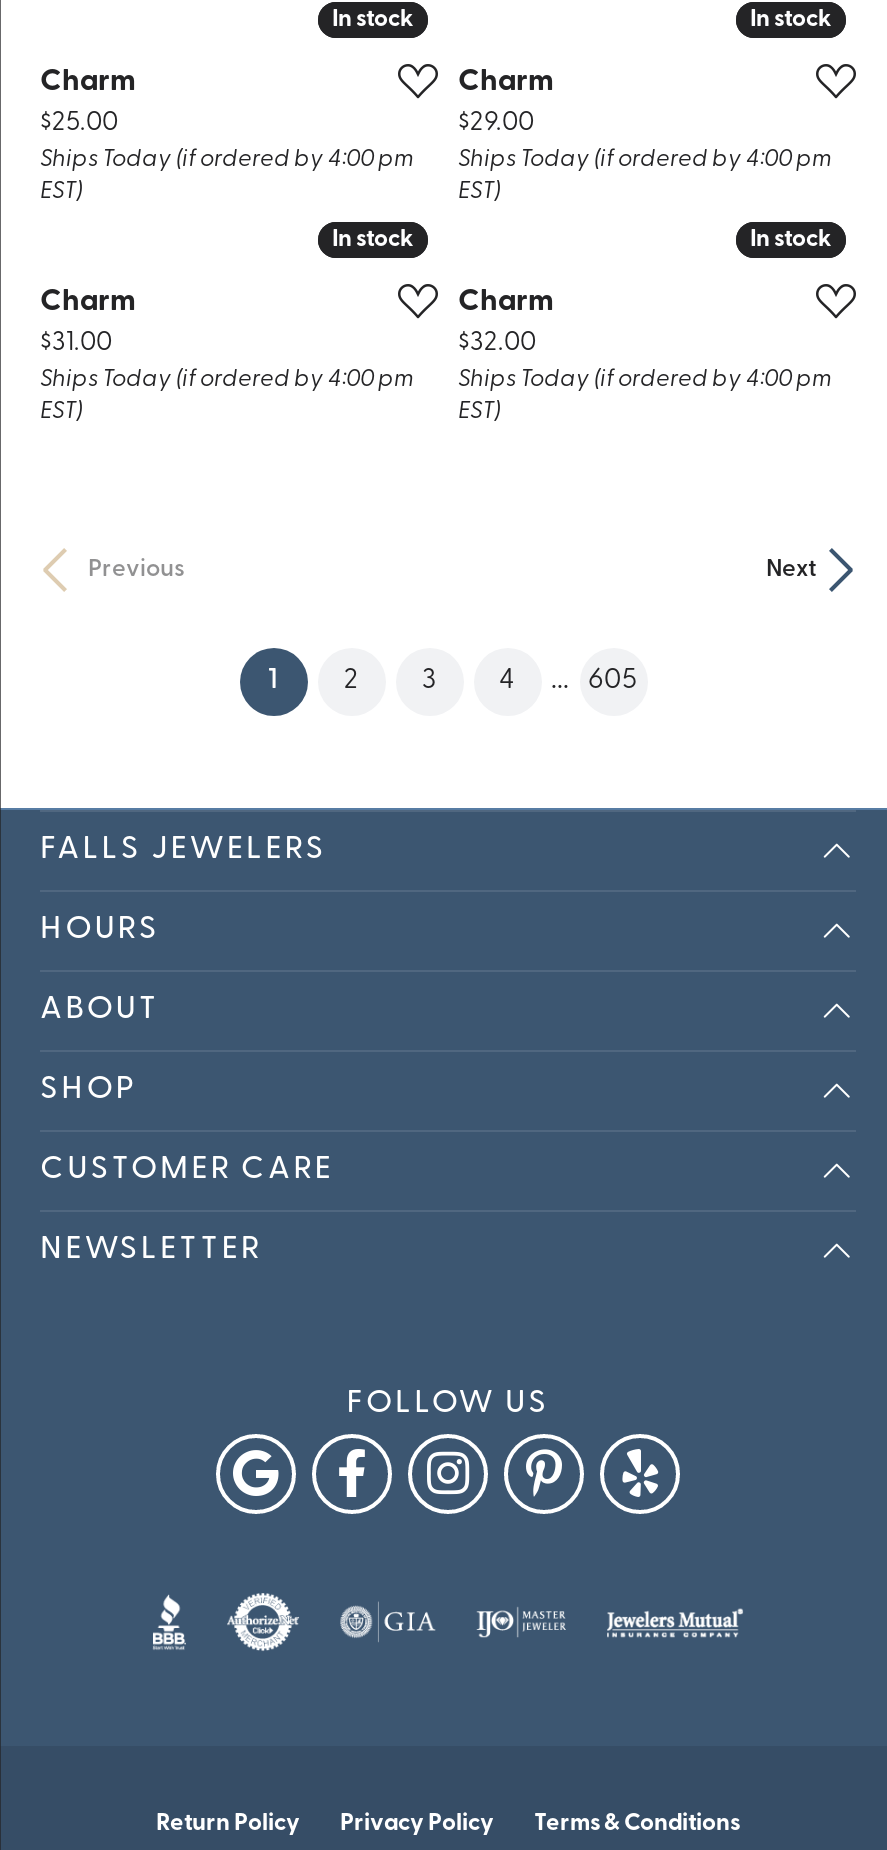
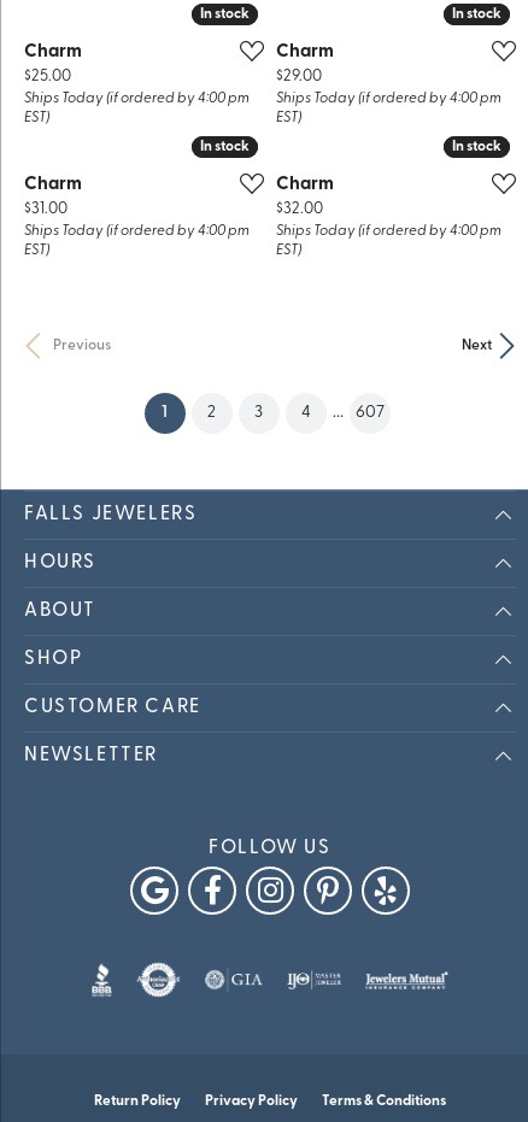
[588,667,638,697] 605 -> [355,404,384,422] 607

